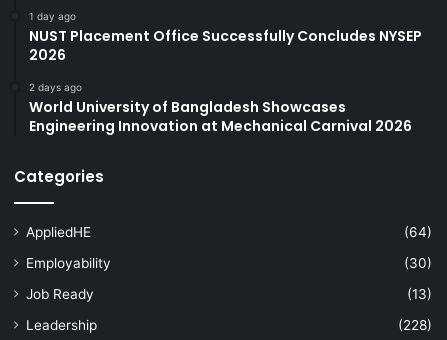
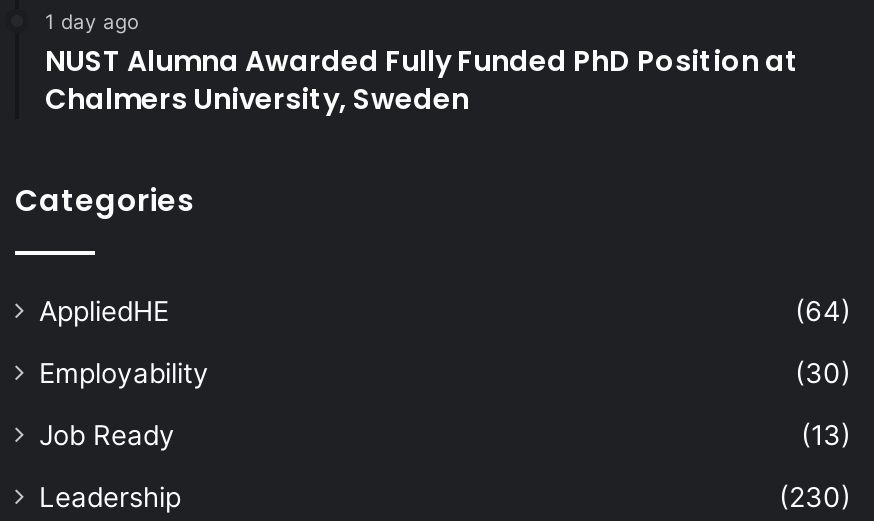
[29,26,422,136] NUST Placement Office Successfully Concludes NYSEP | 2026 | 2 days ago | World University of Bangladesh Showcases | Engineering Innovation at Mechanical Carnival 2026 -> [45,40,799,118] NUST Alumna Awarded Fully Funded PhD Position at | Chalmers University, Sweden
[398,317,432,333] (228) -> [779,480,851,512] (230)

